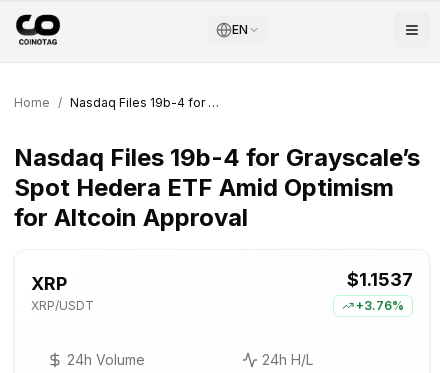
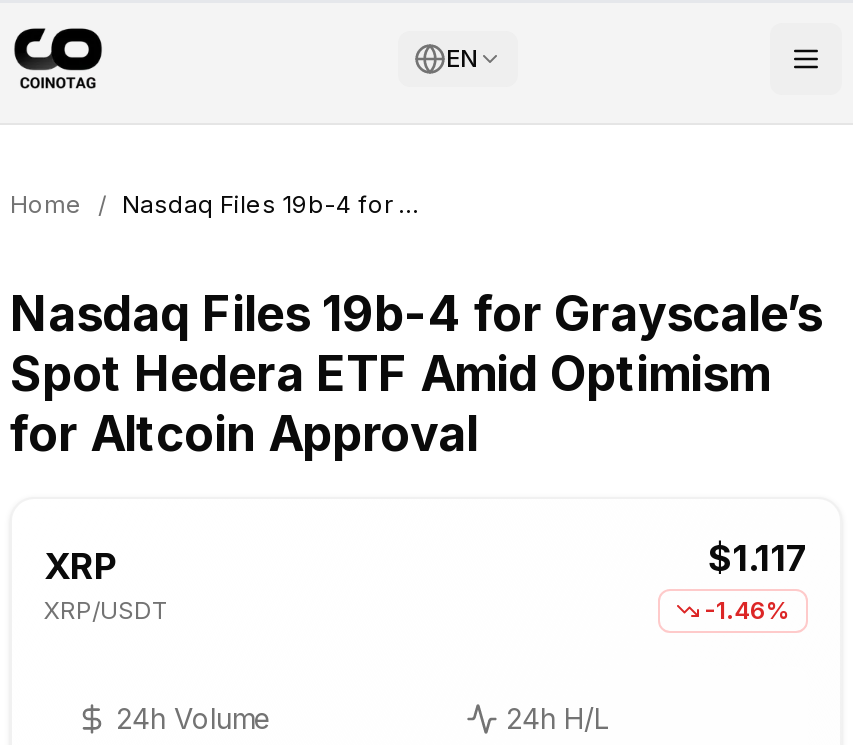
[347,269,413,313] $1.1537 | +3.76% -> [704,537,808,625] $1.117 | -1.46%

